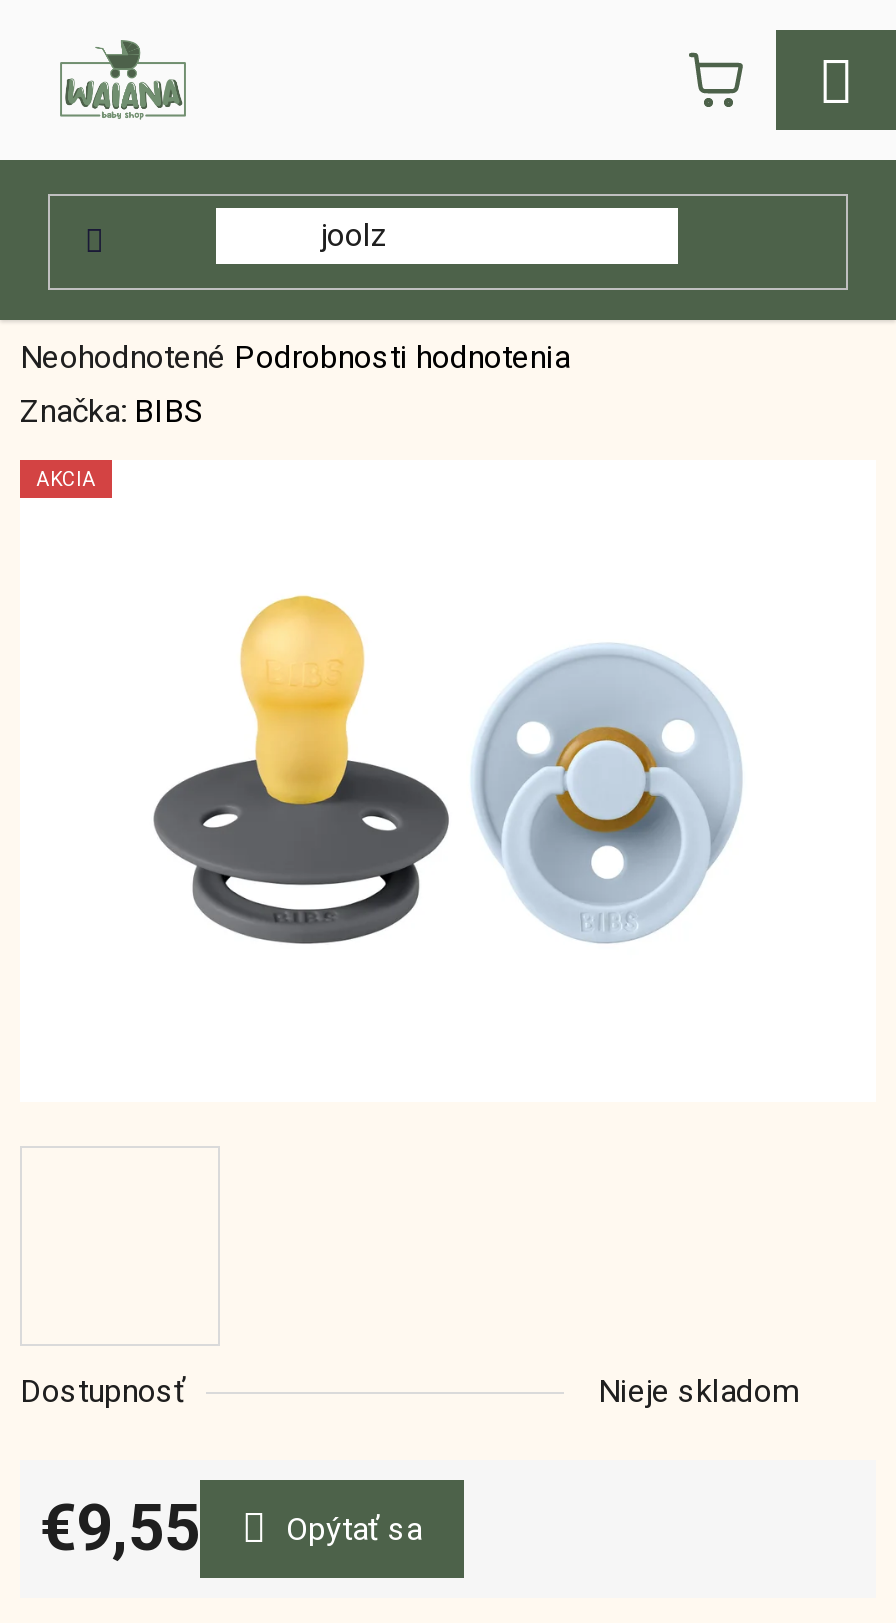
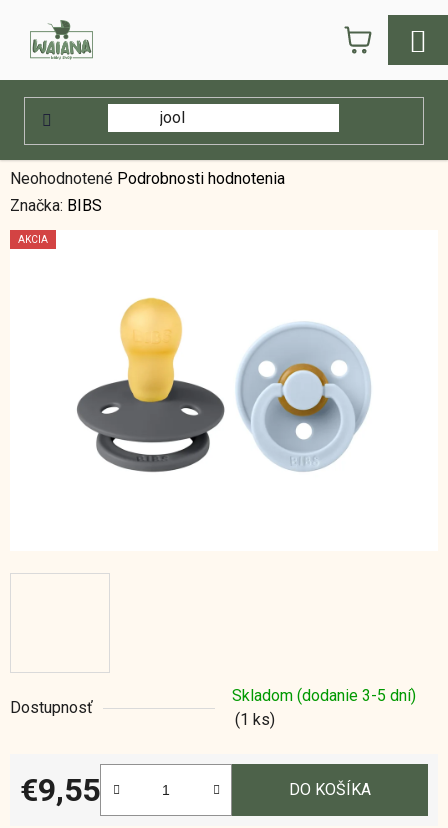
[598,1372,798,1410] Nieje skladom -> [232,686,416,729] Skladom (dodanie 3-5 dní) | (1 ks)
[286,1510,422,1548] Opýtať sa -> [289,780,371,799] DO KOŠÍKA

